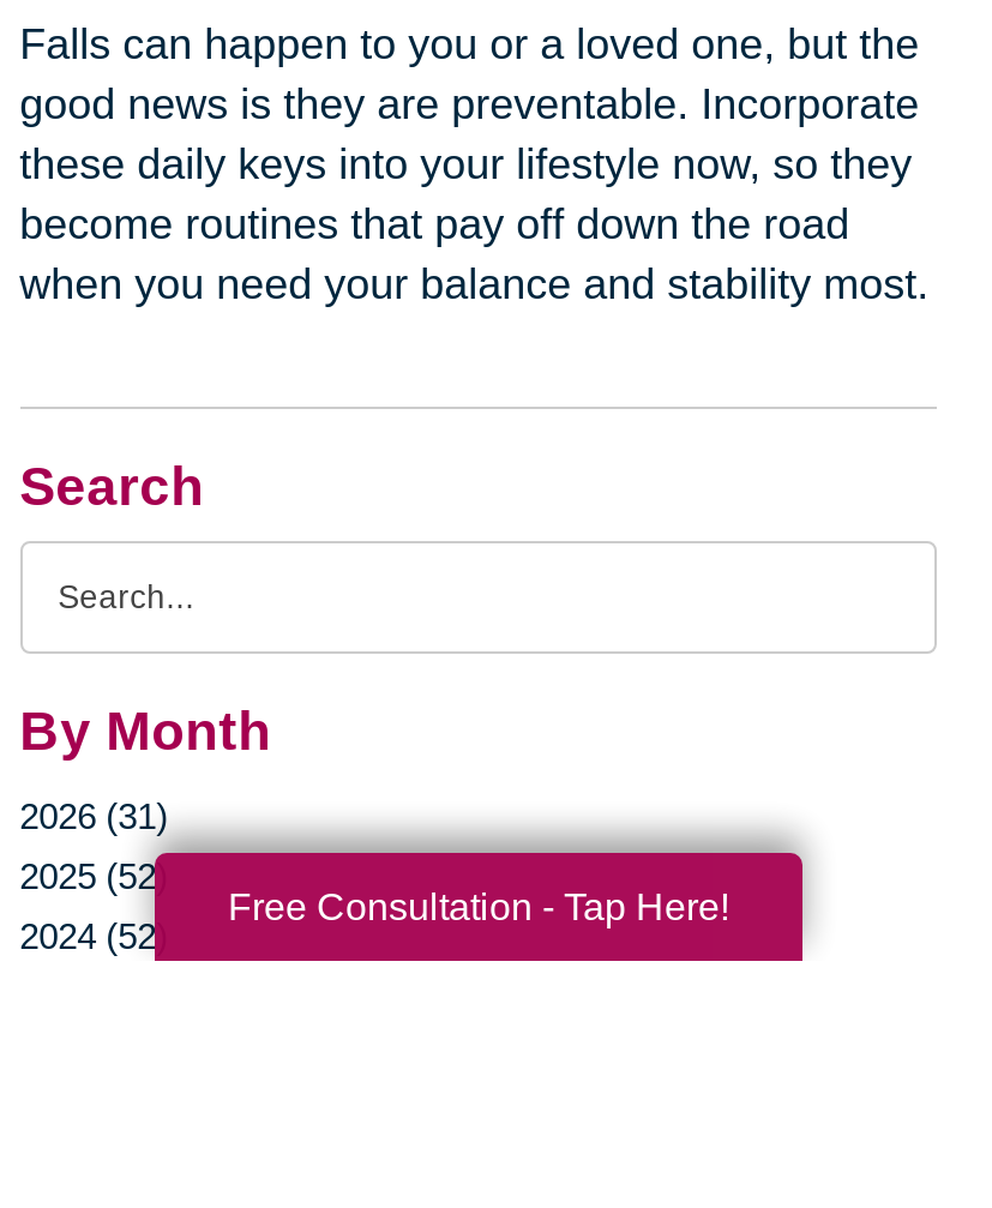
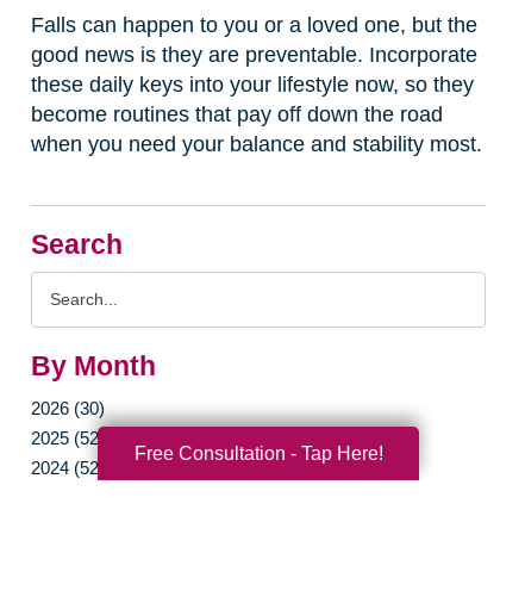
[20,795,168,836] 2026 (31) -> [31,398,104,418] 2026 (30)

